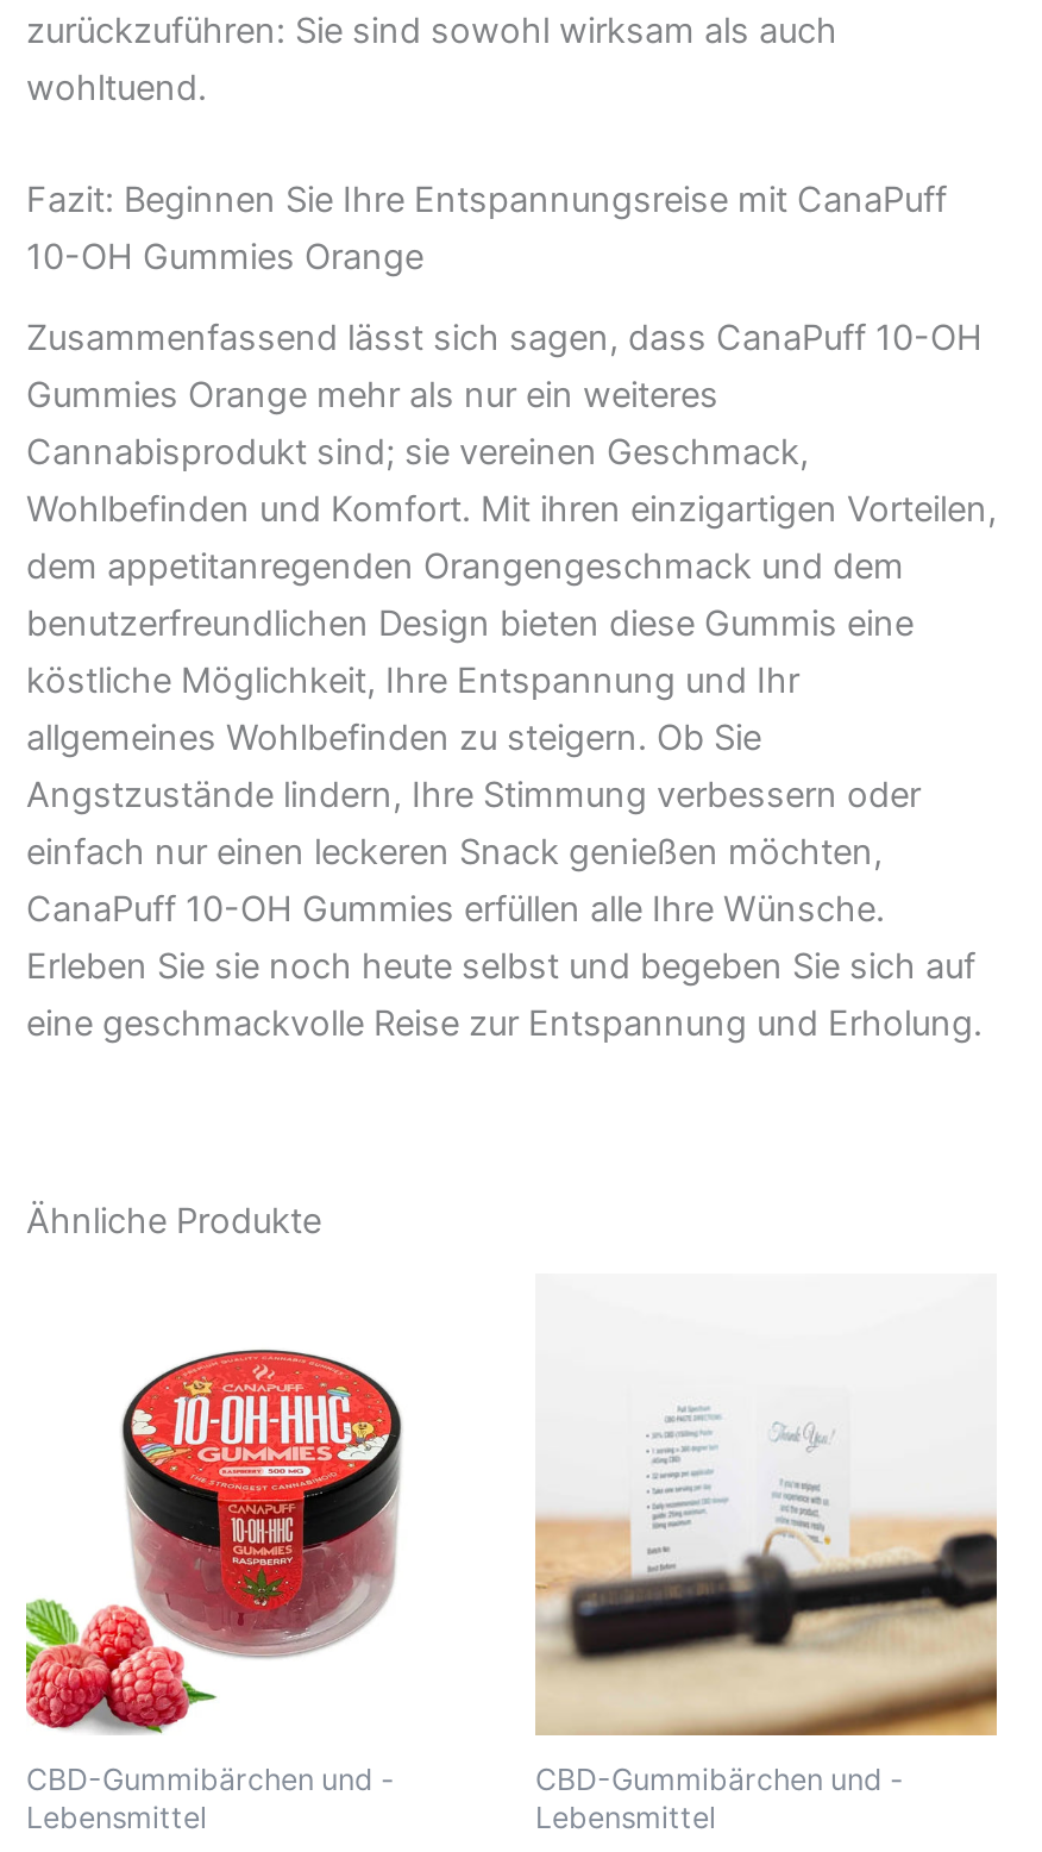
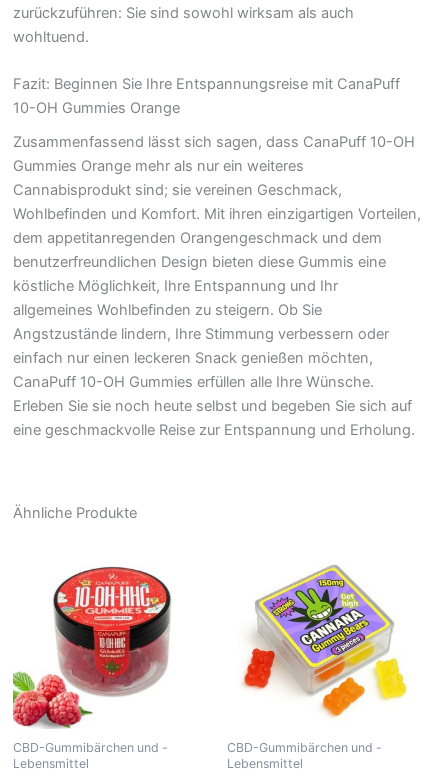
[533,1347,999,1738] [image] -> [227,565,421,729] [image]

